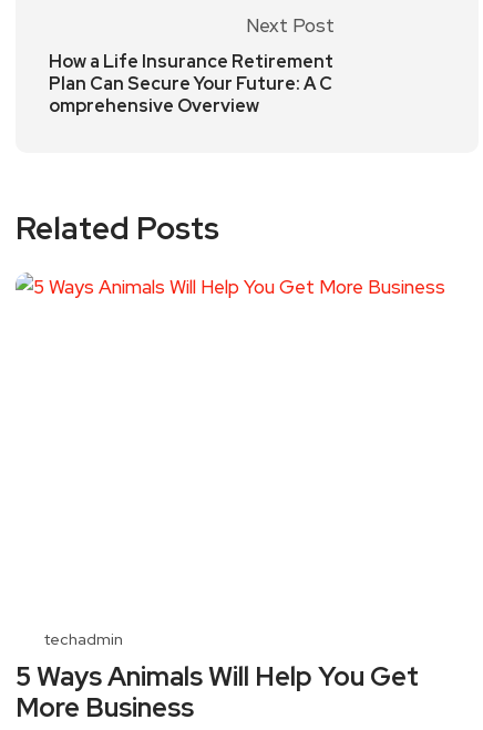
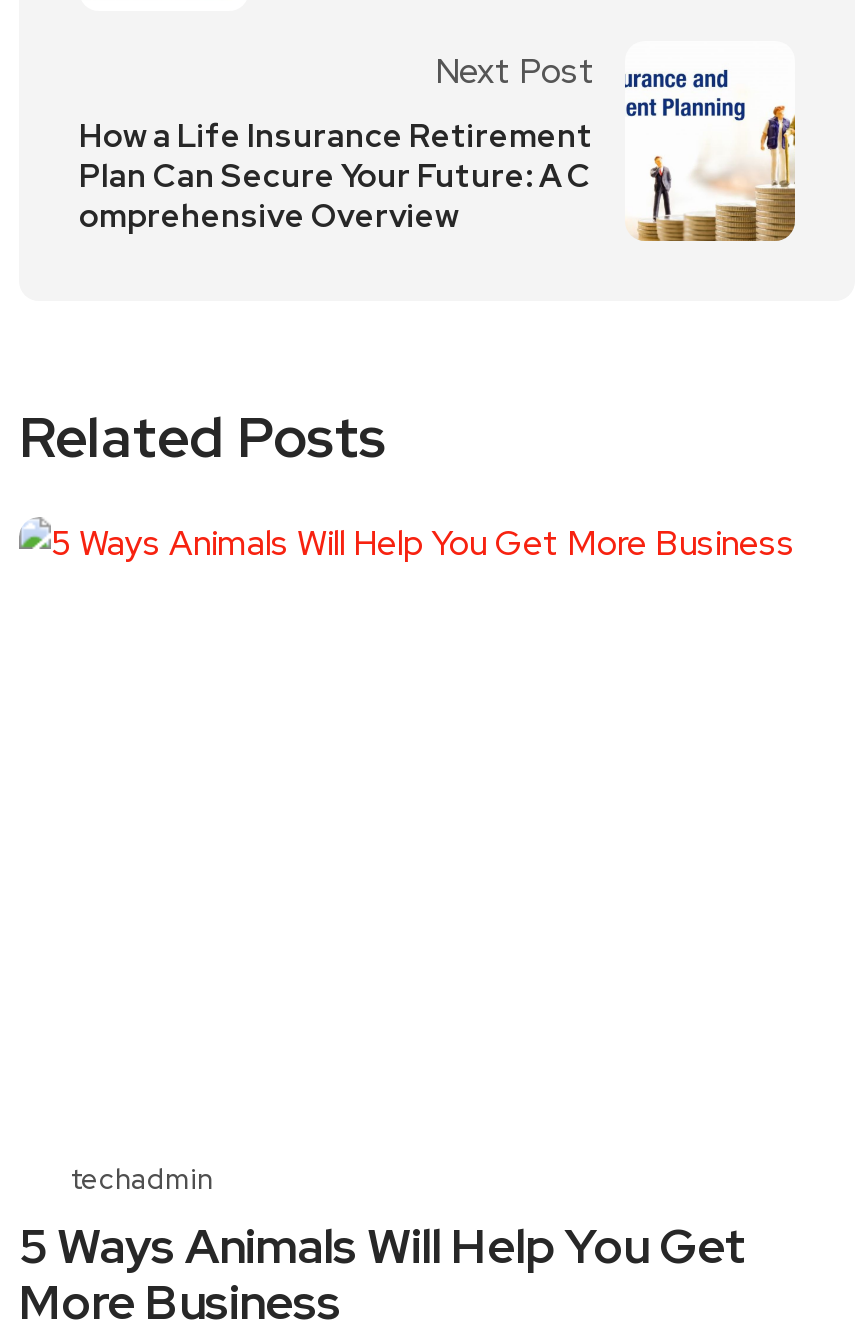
none -> [623,68,797,244] [image]

